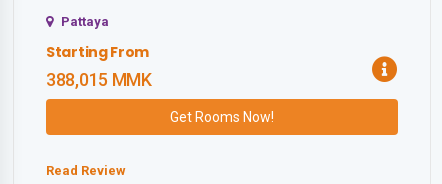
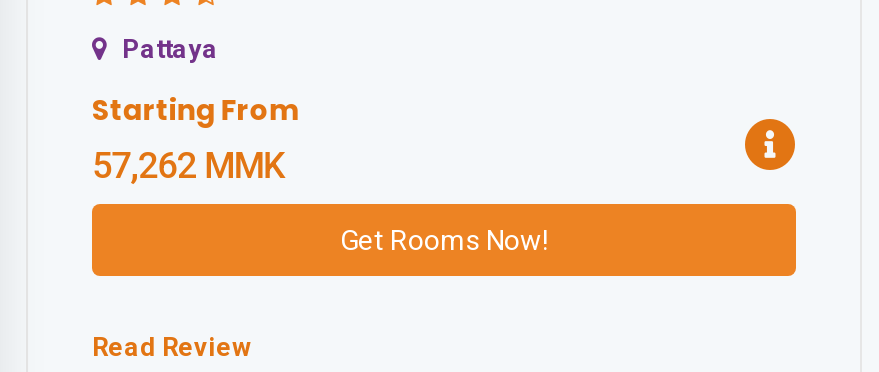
[46,69,152,90] 388,015 MMK -> [92,145,284,187] 57,262 MMK

